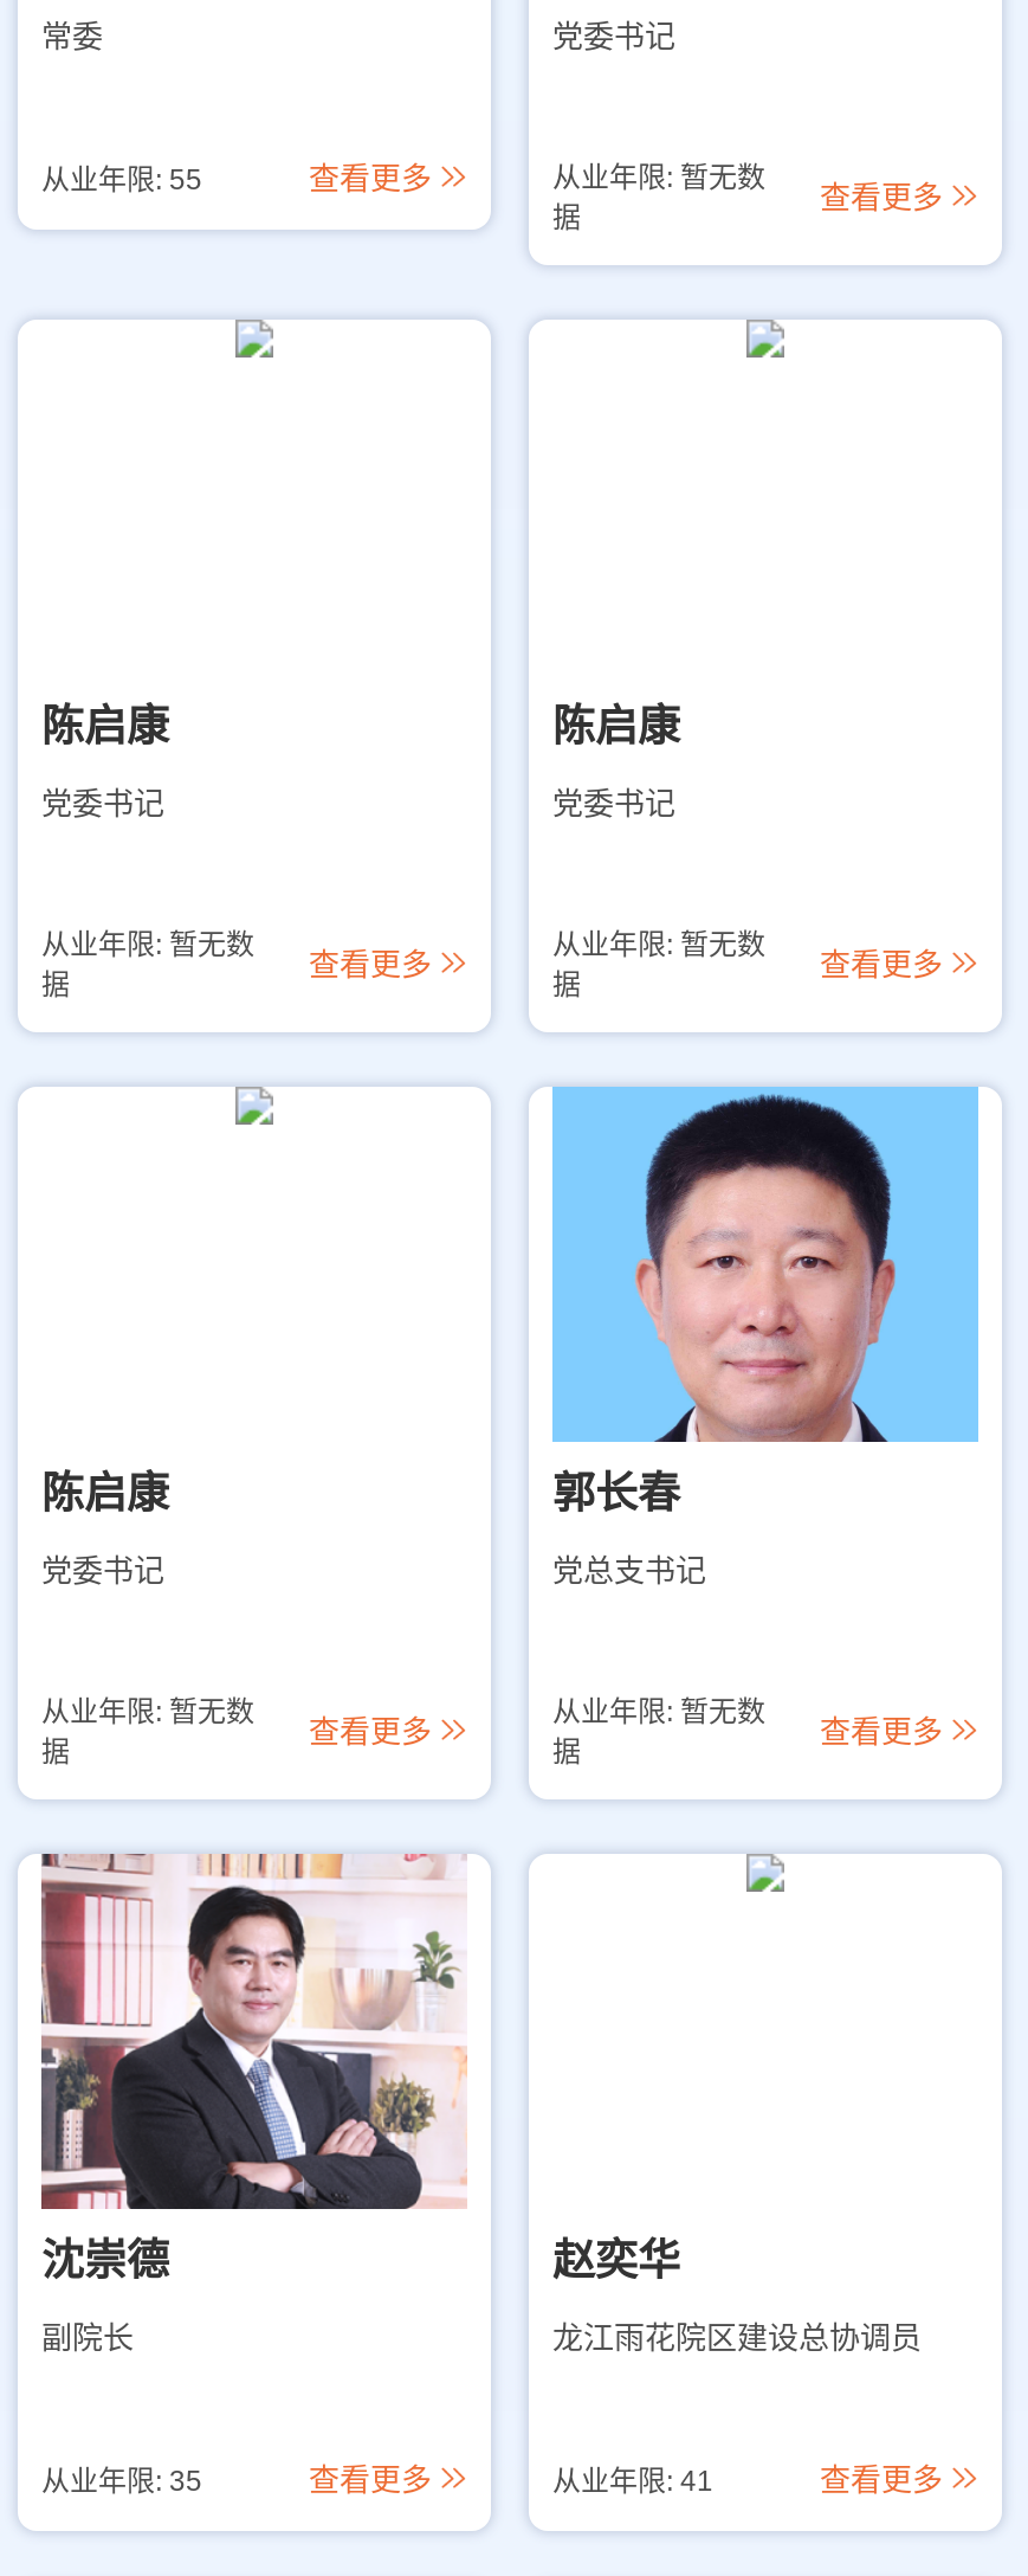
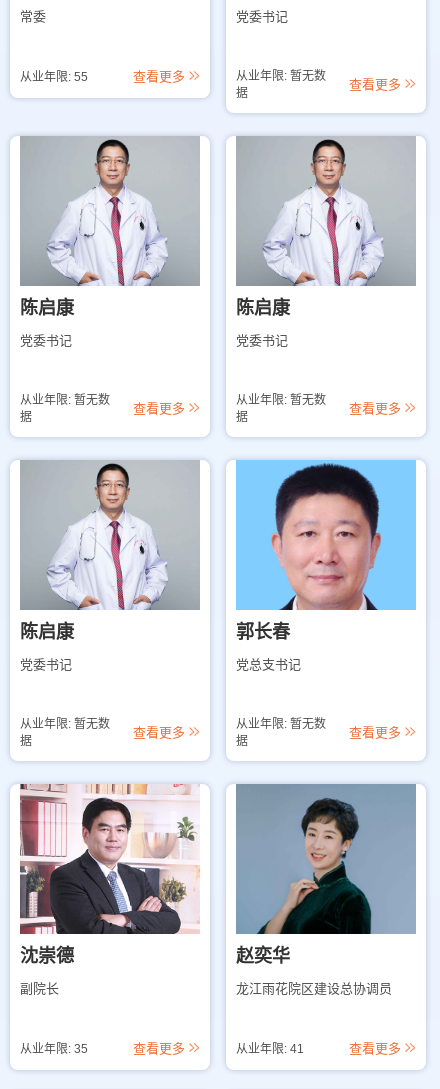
none -> [19,136,201,287] [image]
none -> [235,136,417,287] [image]
none -> [19,460,201,611] [image]
none -> [235,783,417,935] [image]

